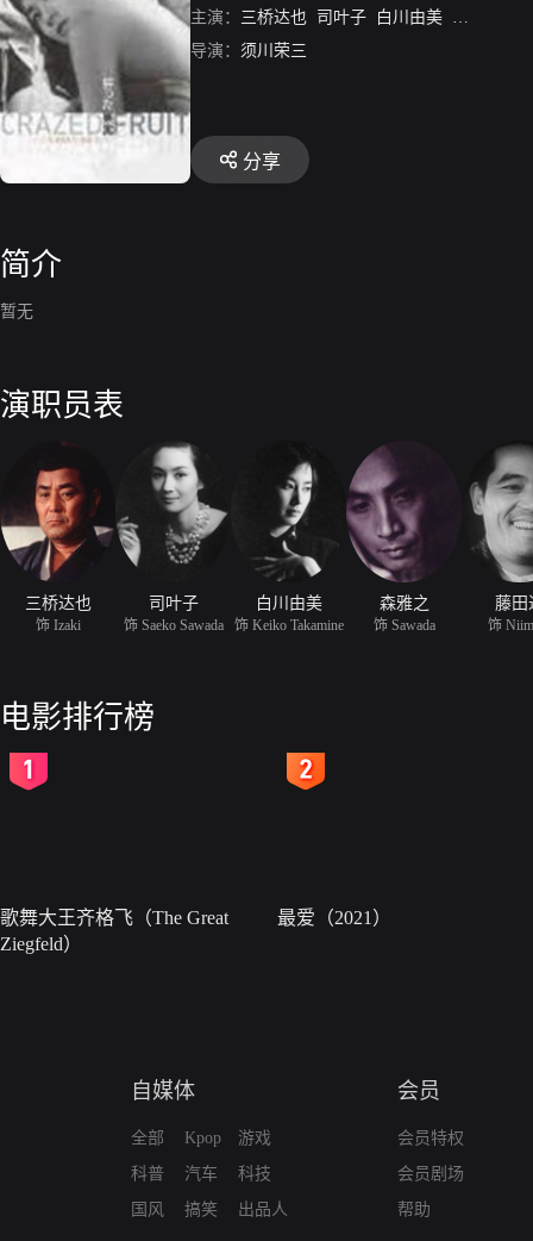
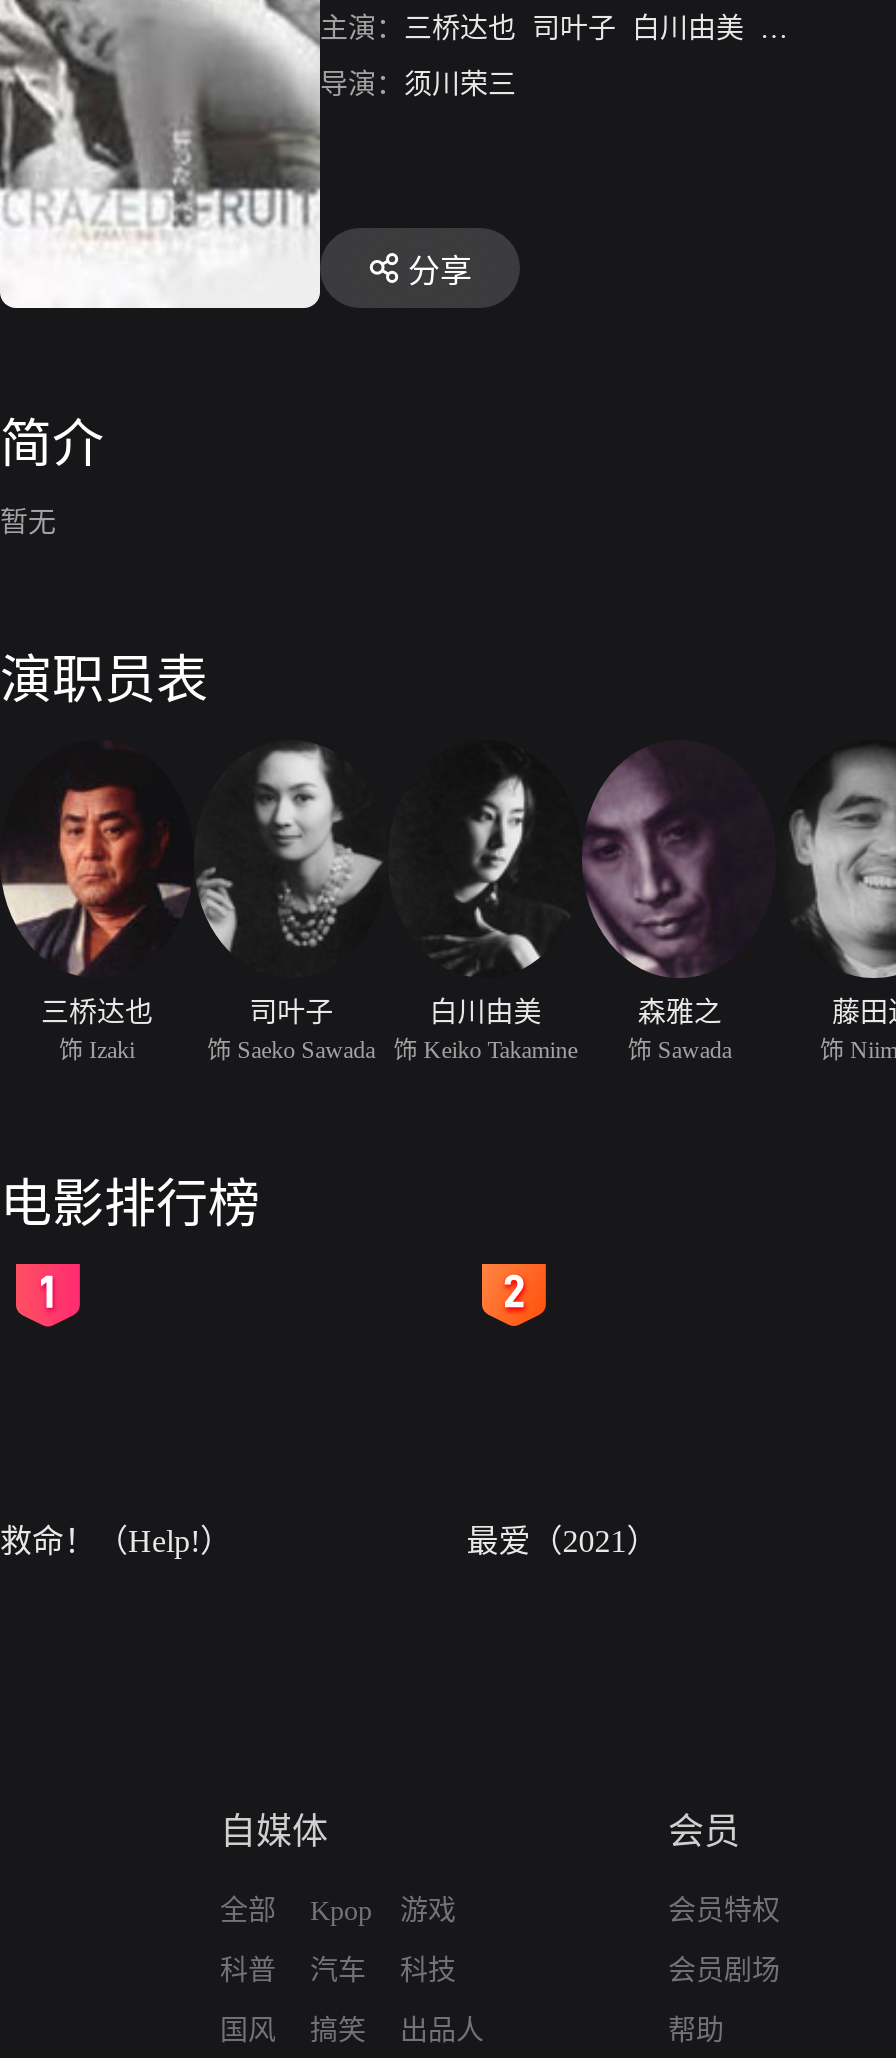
[0,908,228,954] 歌舞大王齐格飞（The Great | Ziegfeld） -> [0,1524,232,1558] 救命！（Help!）

